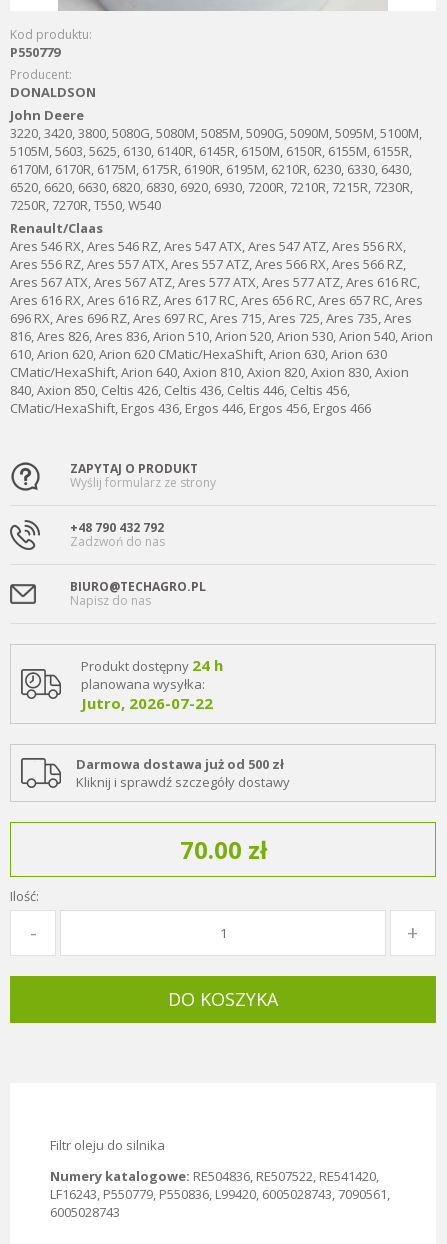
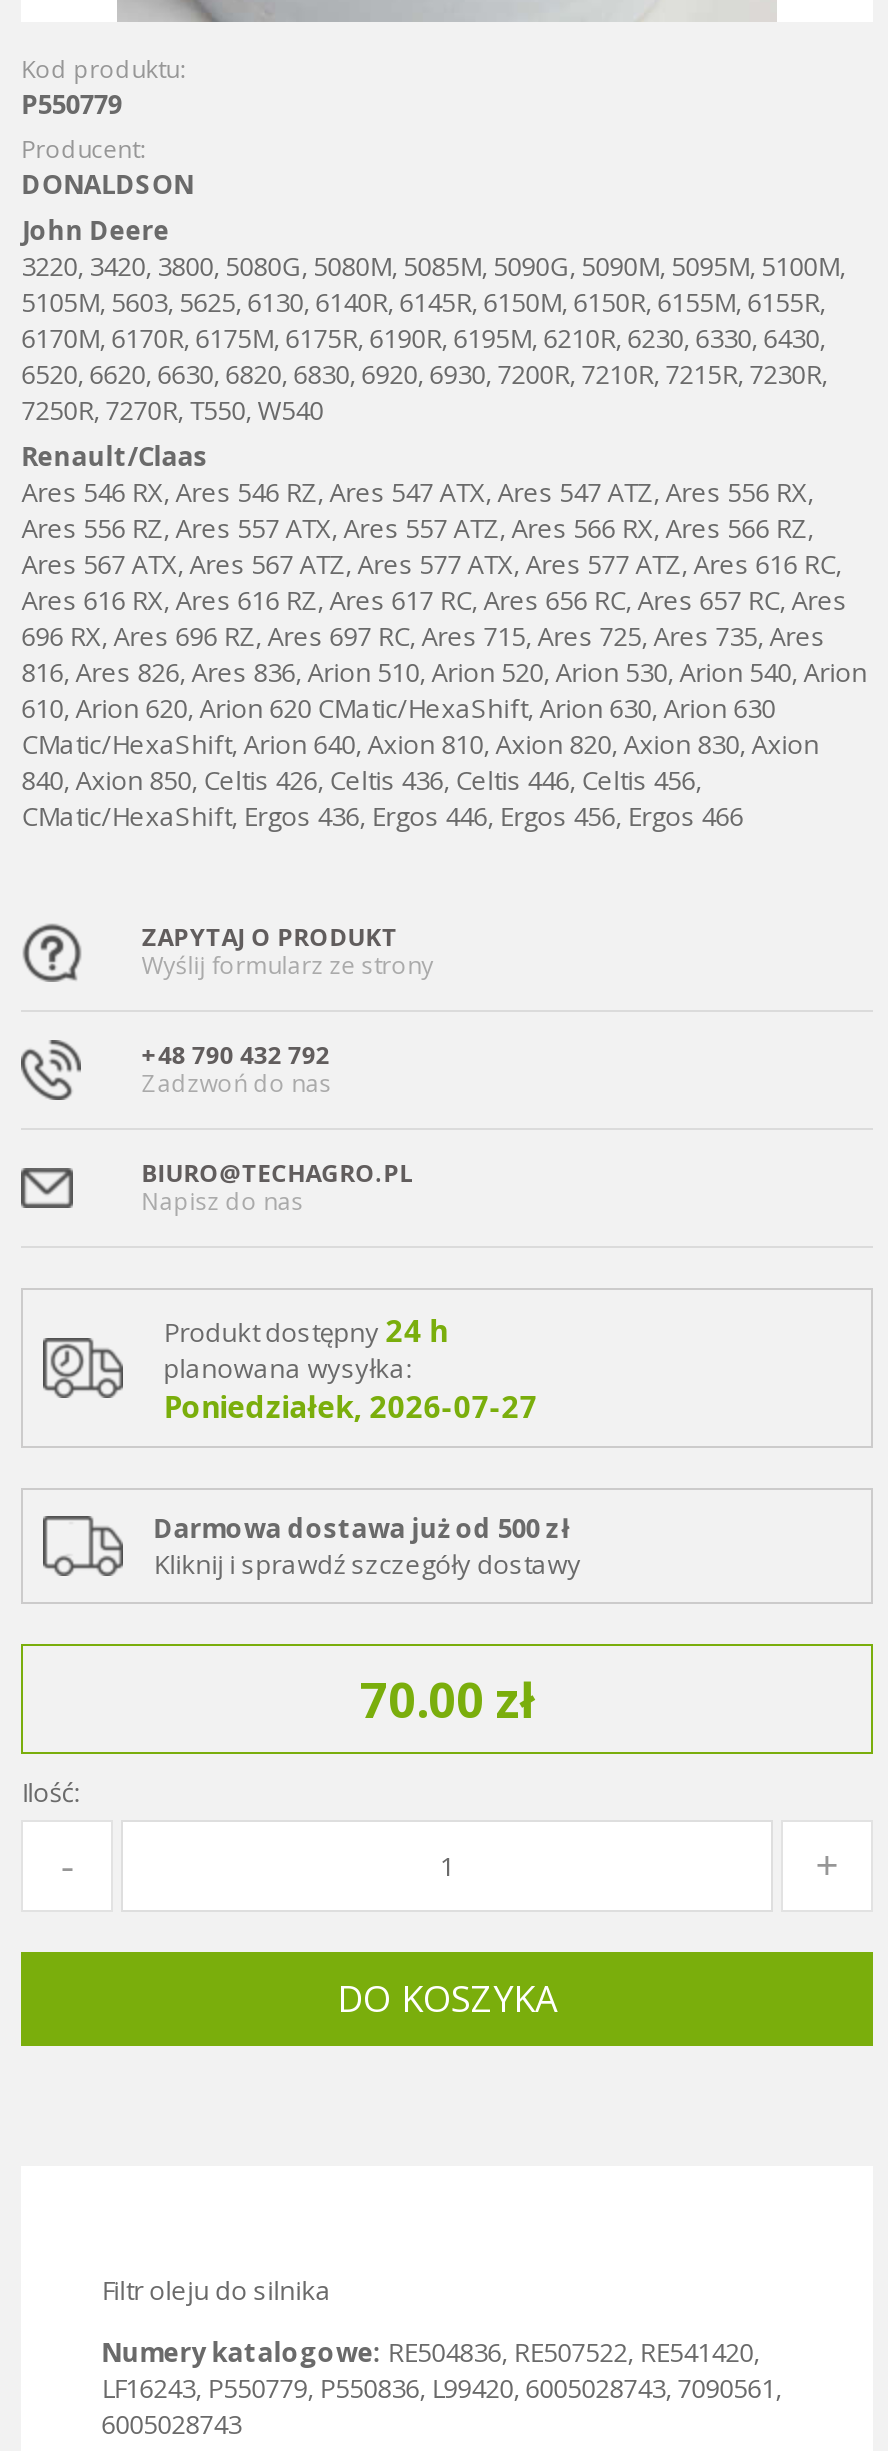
[81,693,213,713] Jutro, 2026-07-22 -> [163,1386,537,1426] Poniedziałek, 2026-07-27

